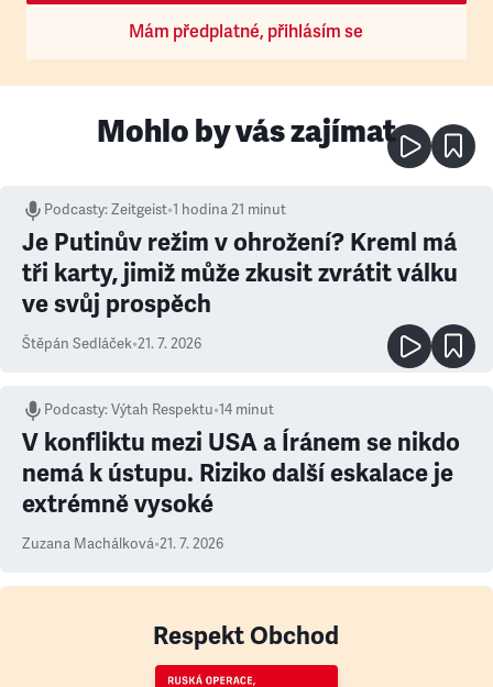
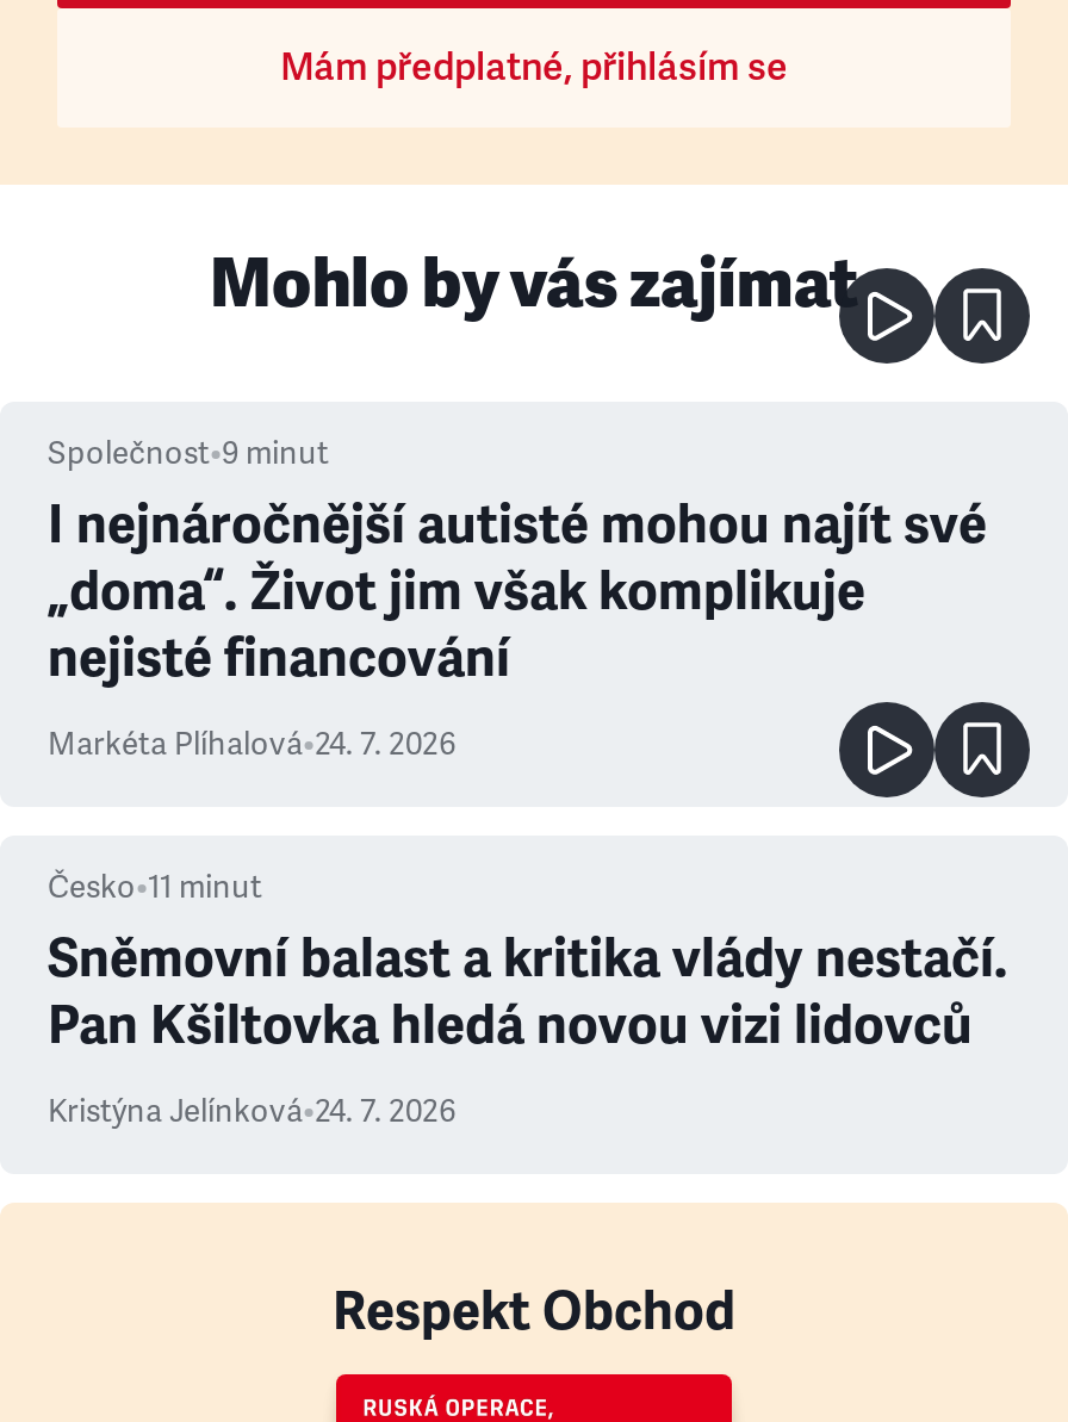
[22,201,458,319] Podcasty: Zeitgeist•1 hodina 21 minut | Je Putinův režim v ohrožení? Kreml má | tři karty, jimiž může zkusit zvrátit válku | ve svůj prospěch -> [48,435,987,690] Společnost•9 minut | I nejnáročnější autisté mohou najít své | „doma“. Život jim však komplikuje | nejisté financování
[22,335,201,353] Štěpán Sedláček•21. 7. 2026 -> [48,726,455,764] Markéta Plíhalová•24. 7. 2026
[22,401,460,519] Podcasty: Výtah Respektu•14 minut | V konfliktu mezi USA a Íránem se nikdo | nemá k ústupu. Riziko další eskalace je | extrémně vysoké -> [48,869,1008,1057] Česko•11 minut | Sněmovní balast a kritika vlády nestačí. | Pan Kšiltovka hledá novou vizi lidovců
[22,535,223,553] Zuzana Machálková•21. 7. 2026 -> [48,1093,455,1131] Kristýna Jelínková•24. 7. 2026

